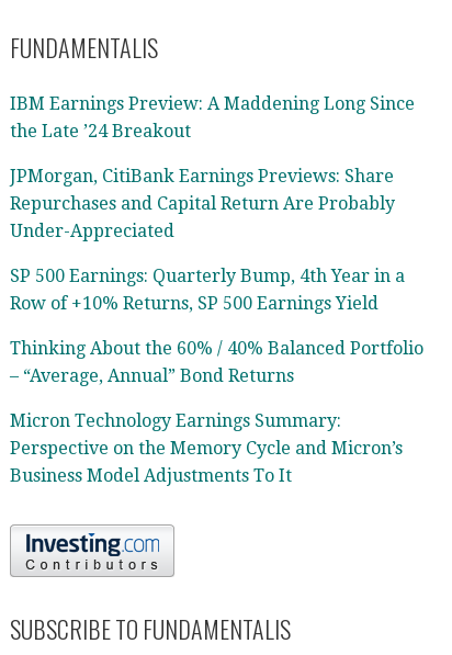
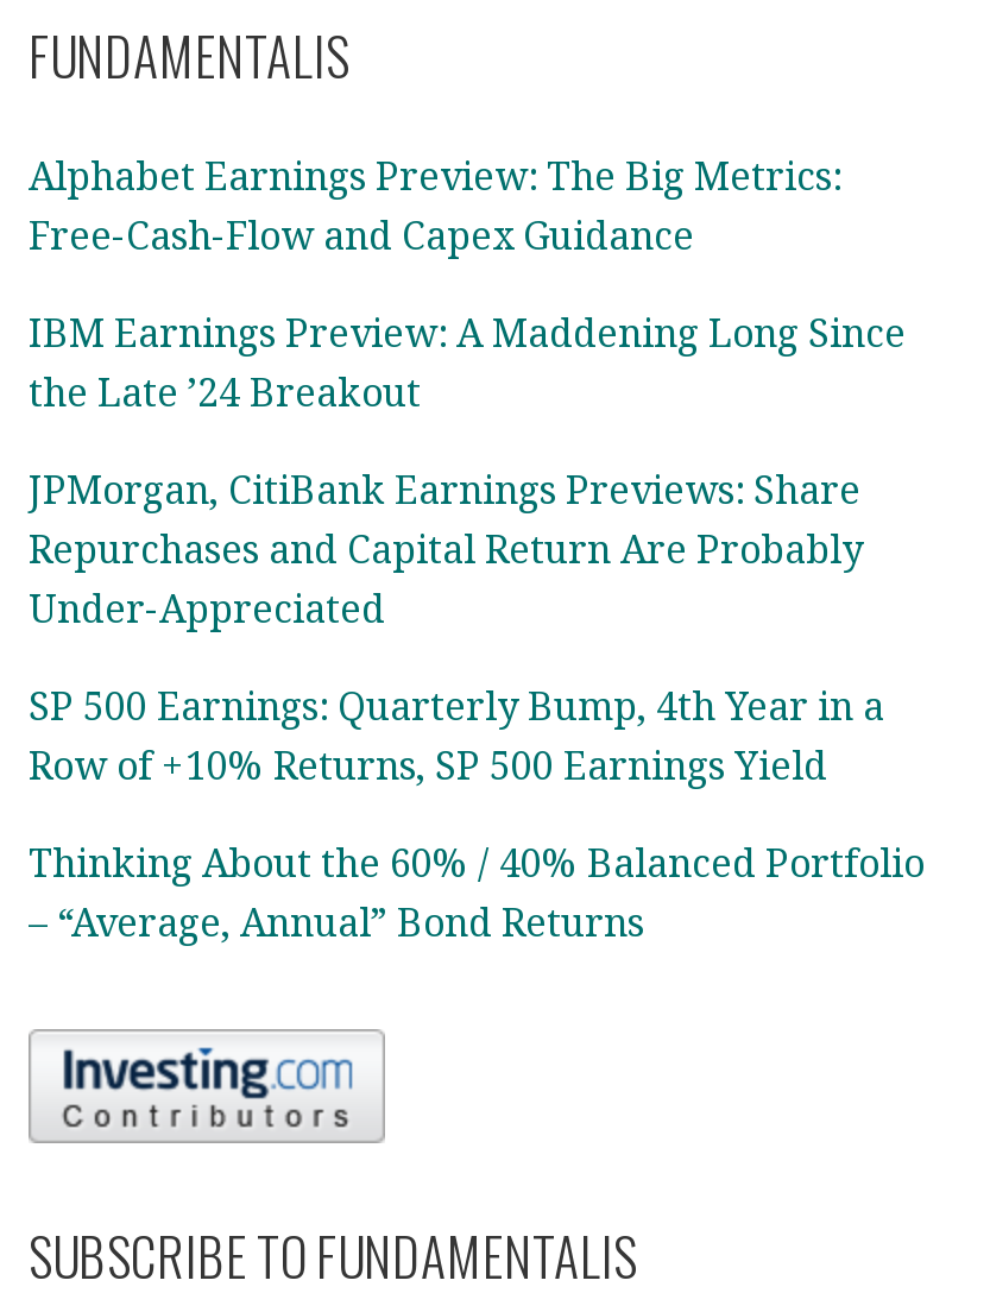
none -> [29,154,841,259] Alphabet Earnings Preview: The Big Metrics: | Free-Cash-Flow and Capex Guidance
moved [10,93,423,386] -> [29,311,925,945]: IBM Earnings Preview: A Maddening Long Since | the Late ’24 Breakout | JPMorgan, CitiBank Earnings Previews: Share | ... | Thinking About the 60% / 40% Balanced Portfolio | – “Average, Annual” Bond Returns
[10,410,403,486] Micron Technology Earnings Summary: | Perspective on the Memory Cycle and Micron’s | Business Model Adjustments To It -> none

